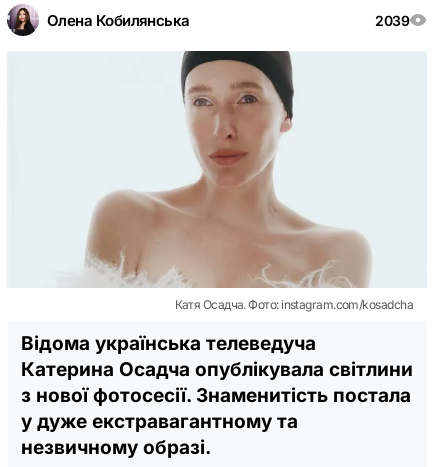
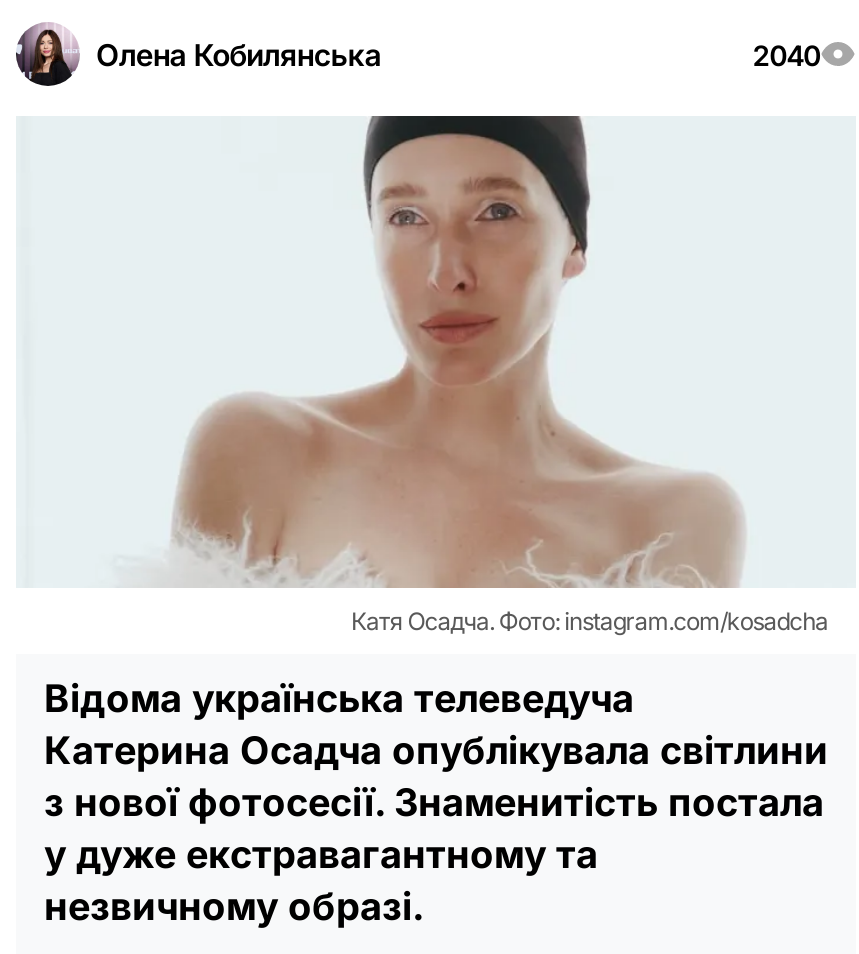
[375,11,409,28] 2039 -> [752,37,820,71] 2040

